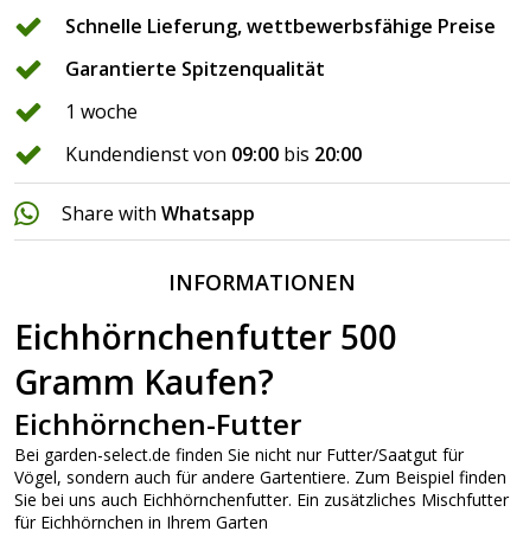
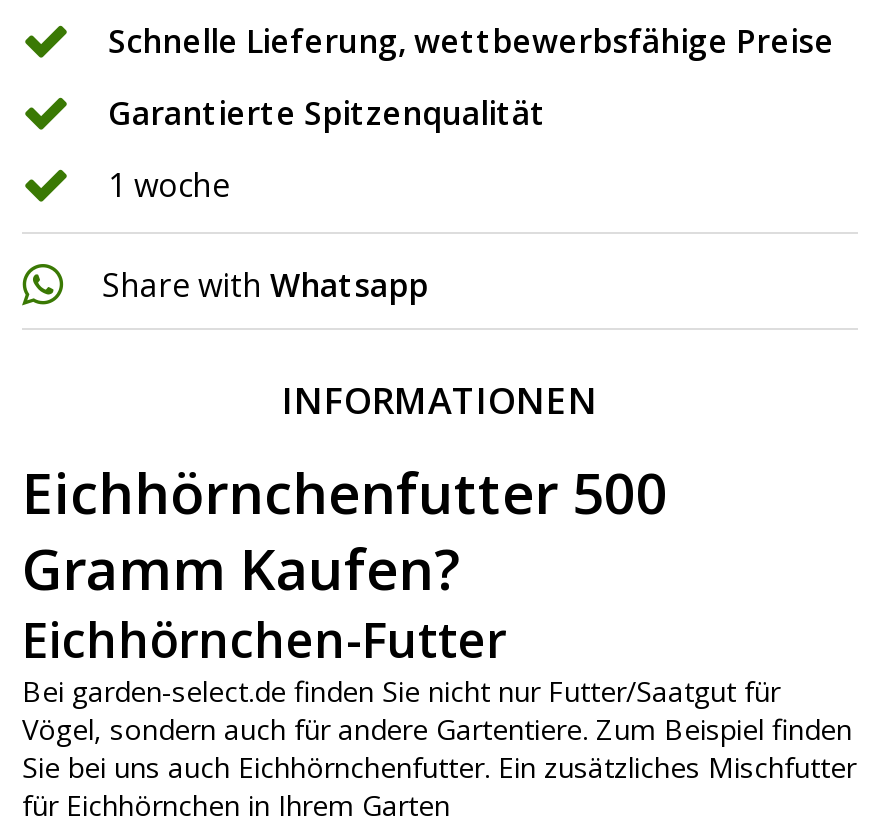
[65,141,362,167] Kundendienst von 09:00 bis 20:00 -> none

